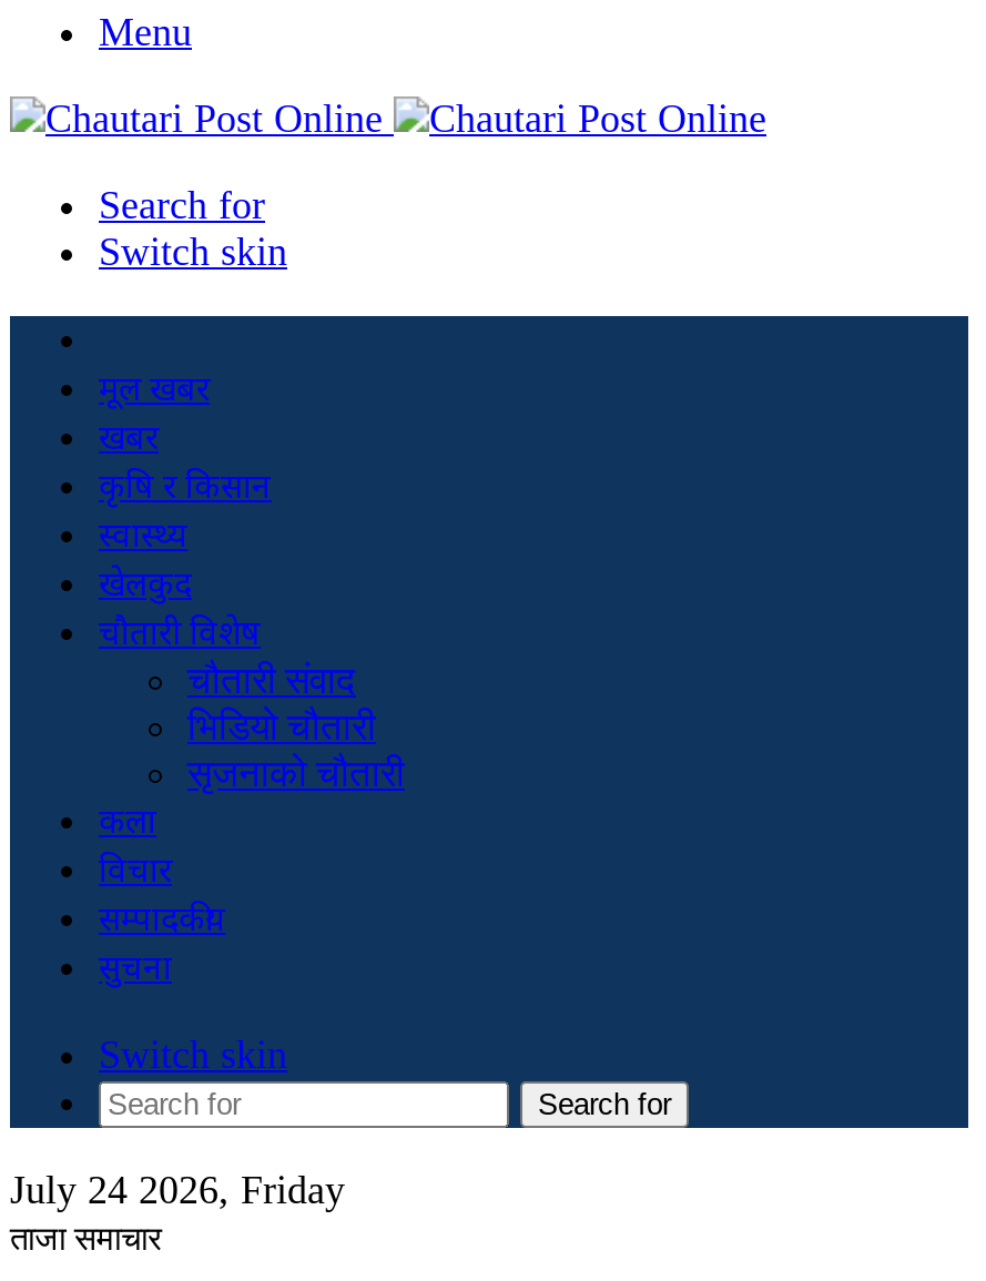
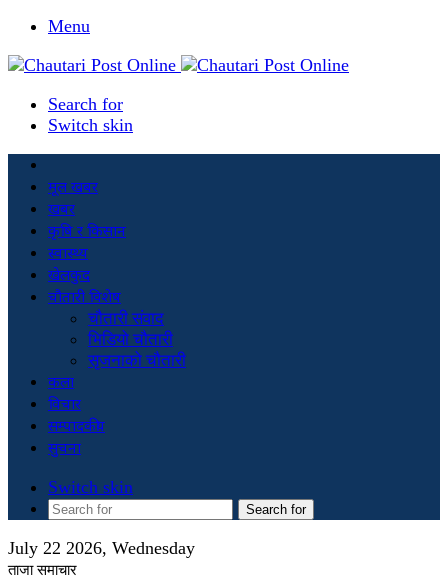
[10,1168,345,1212] July 24 2026, Friday -> [8,538,195,558] July 22 2026, Wednesday

